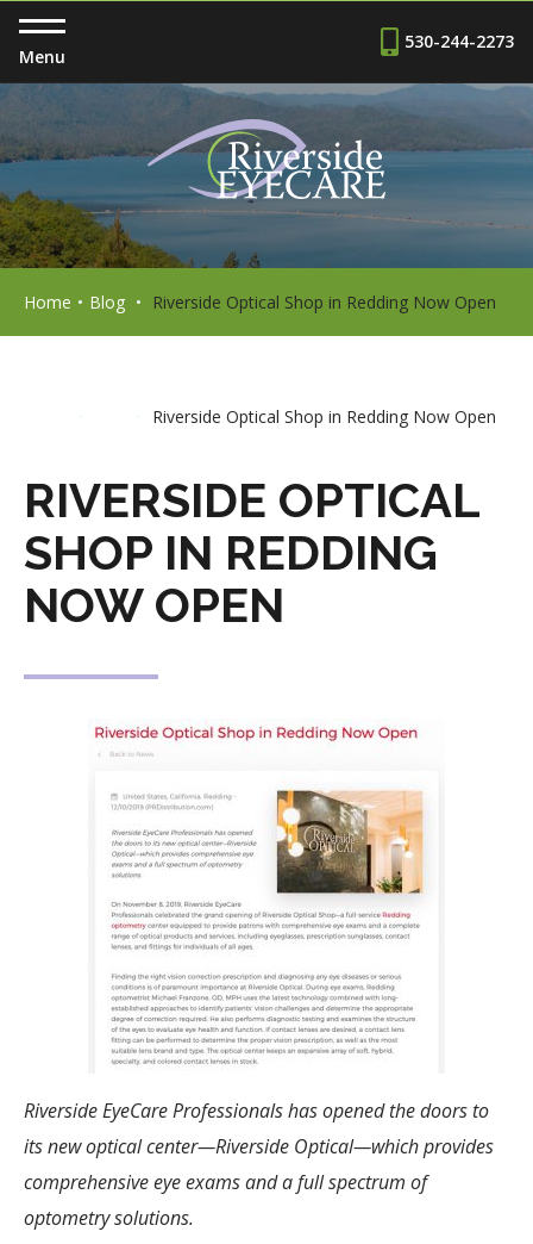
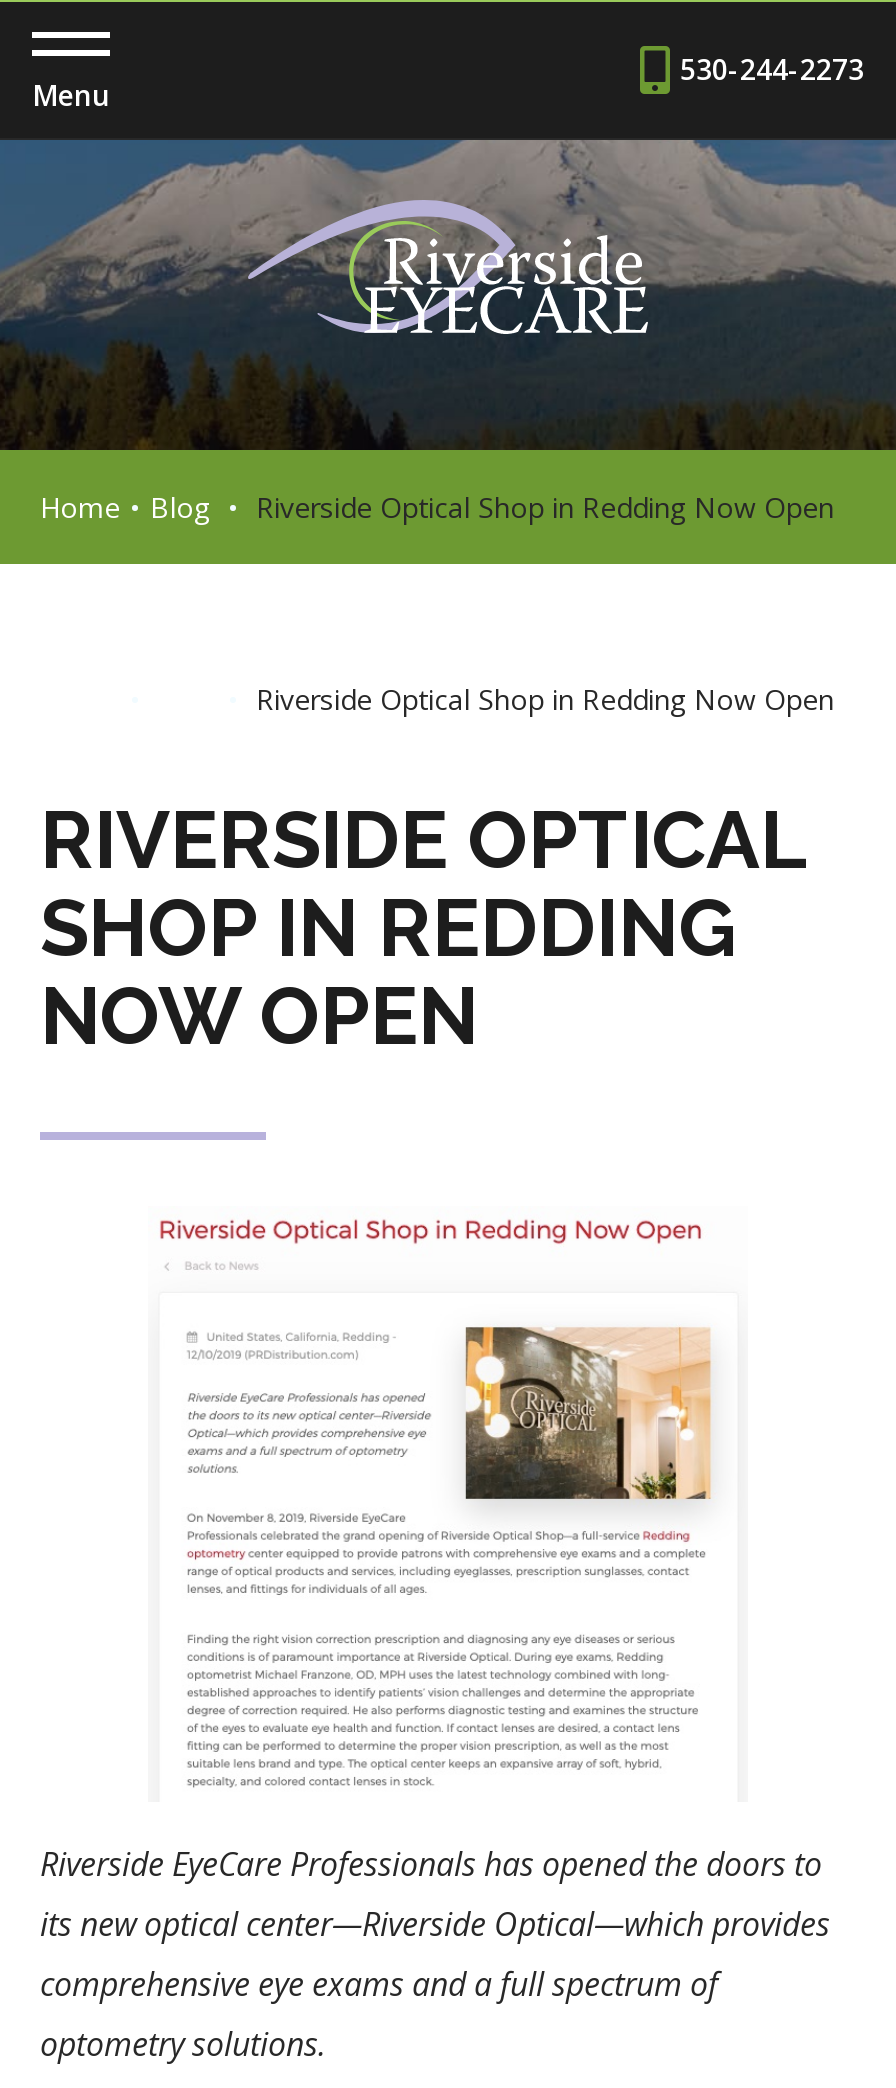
[4,83,529,268] [image] -> [6,140,890,452] [image]

